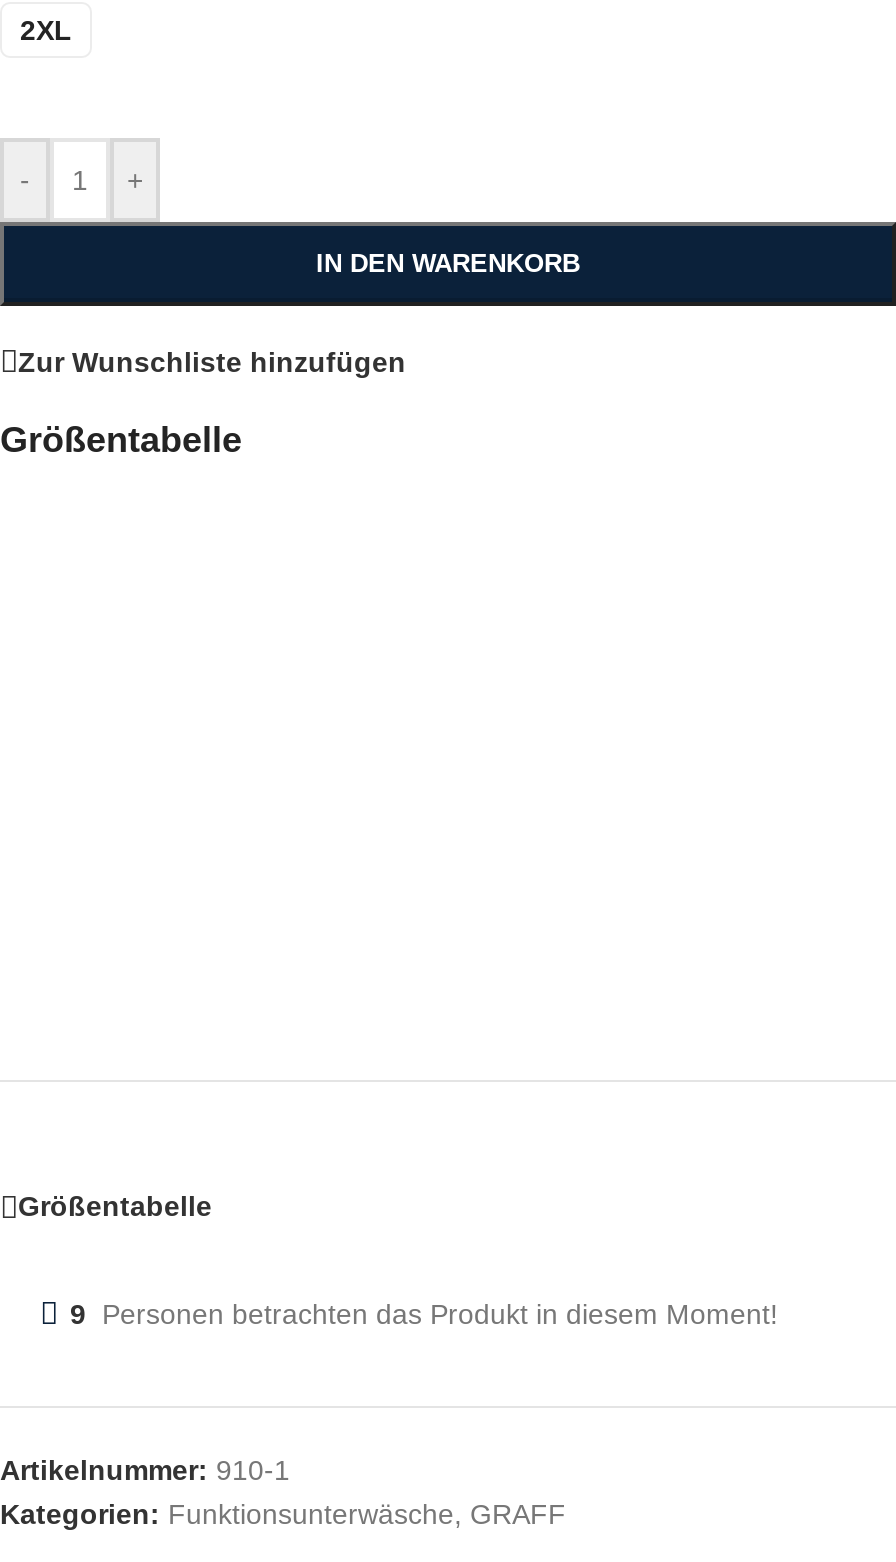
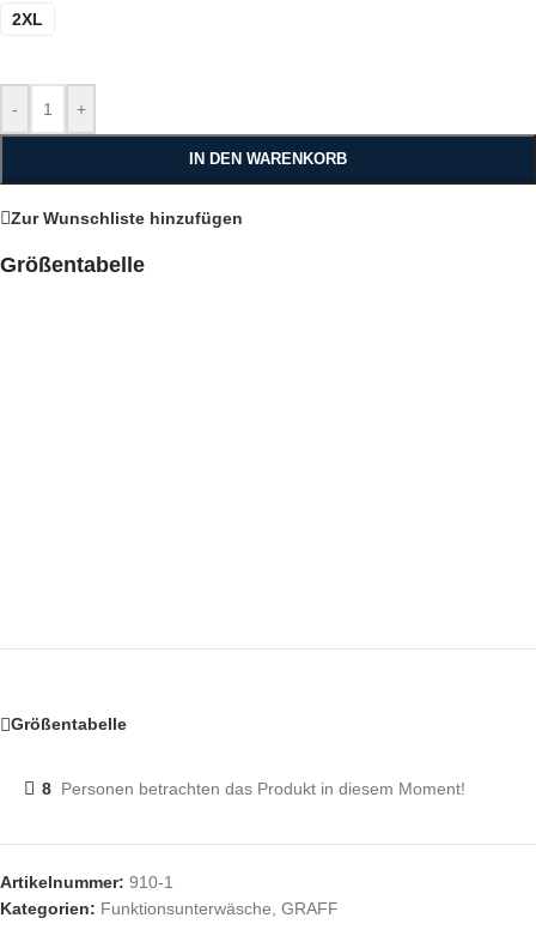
[70,1298,778,1330] 9 Personen betrachten das Produkt in diesem Moment! -> [42,779,465,798] 8 Personen betrachten das Produkt in diesem Moment!

